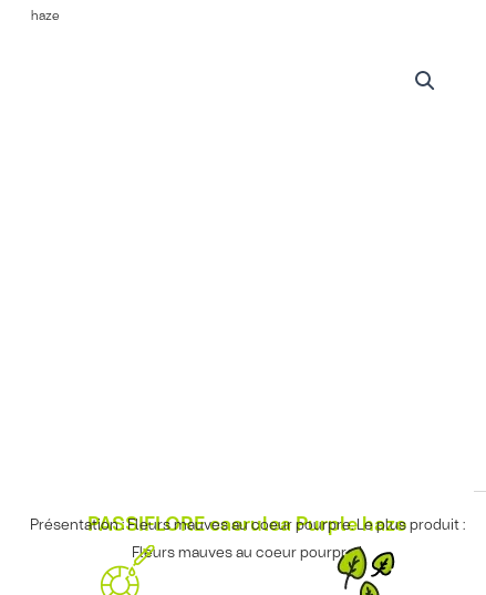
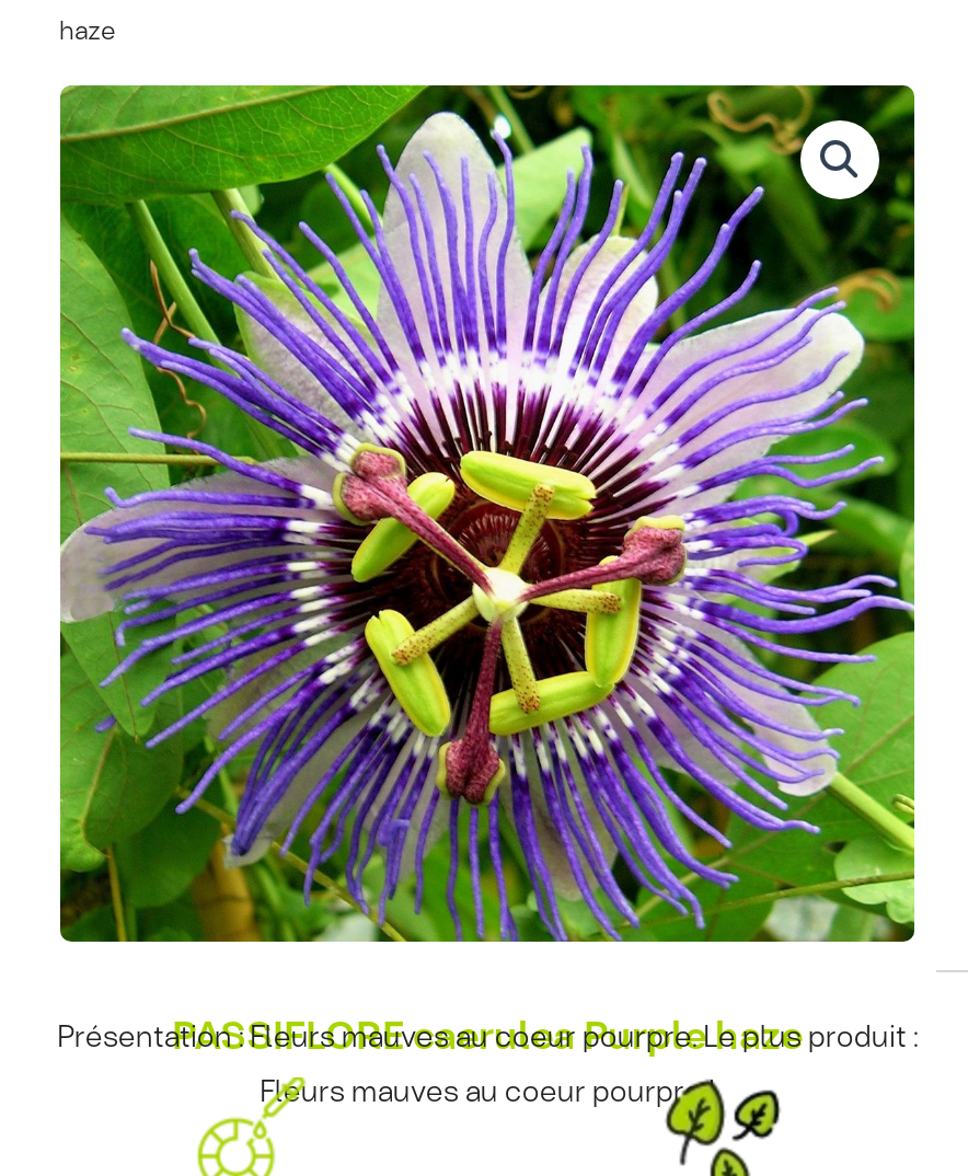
none -> [58,83,917,944] [image]

